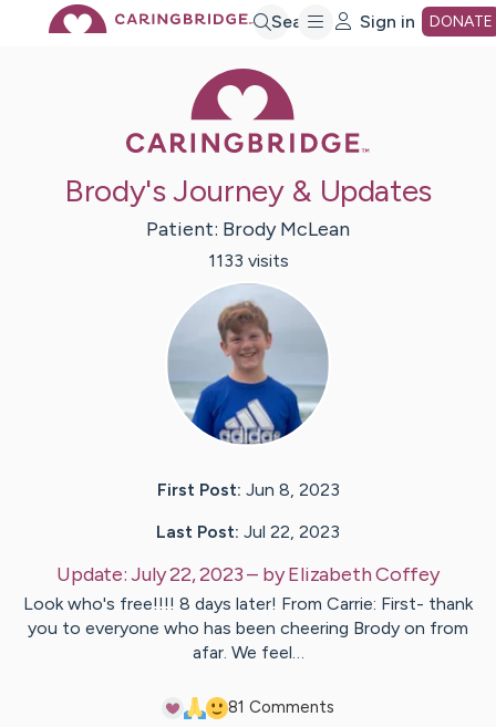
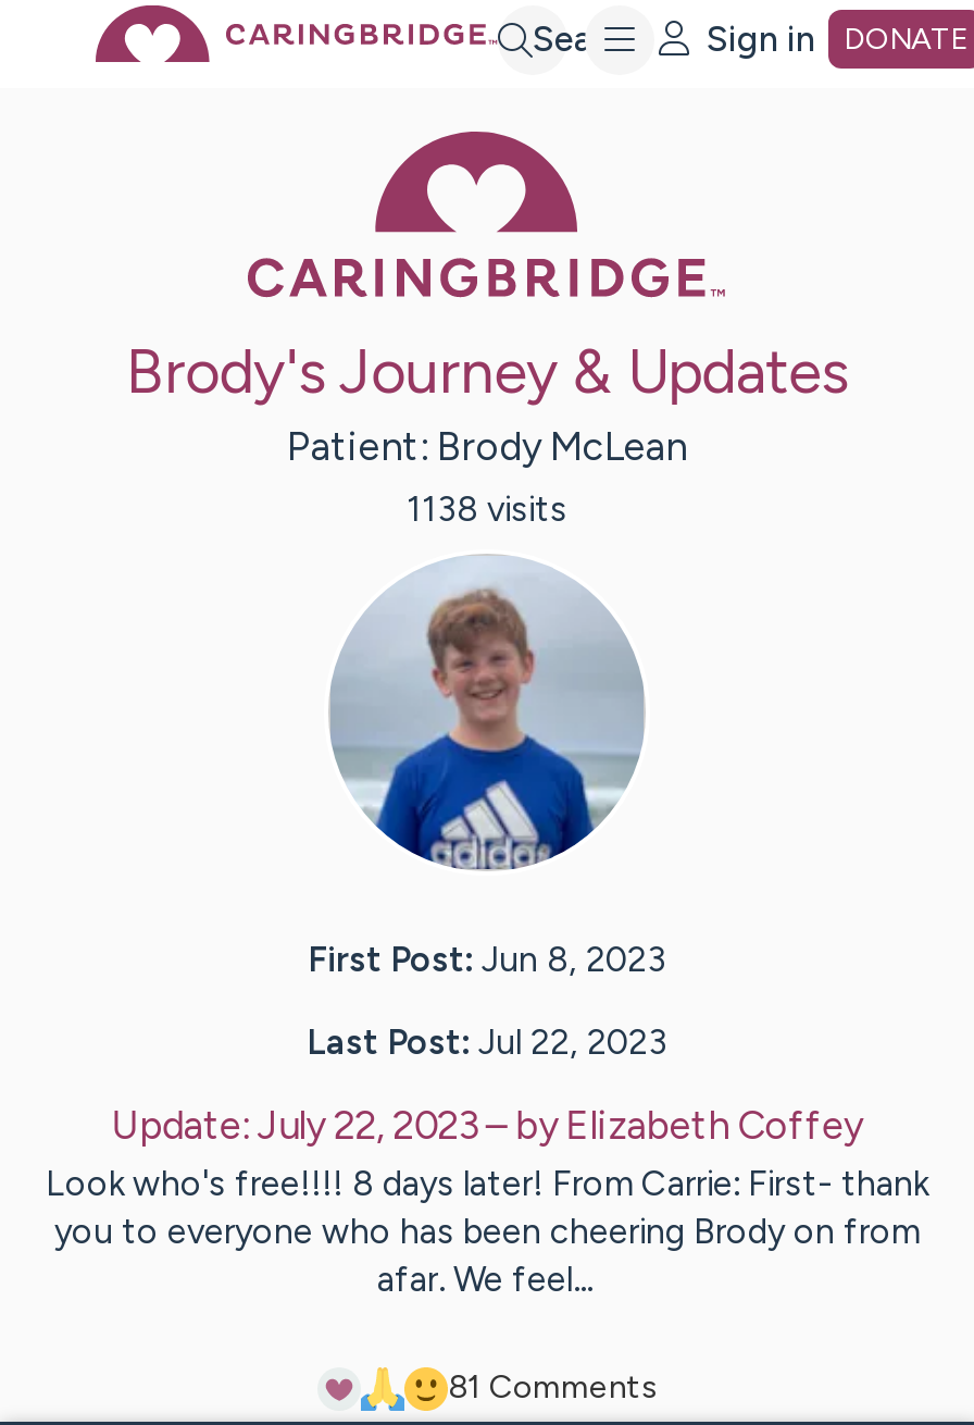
[208,250,288,271] 1133 visits -> [407,489,567,530] 1138 visits

